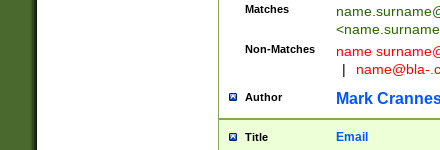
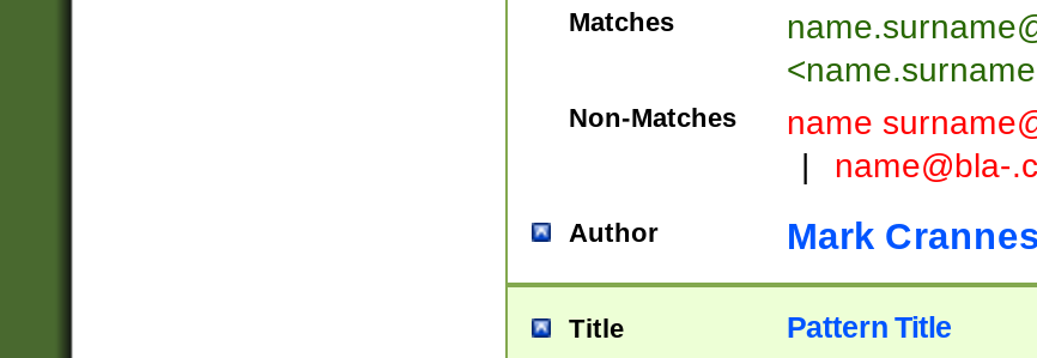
[335,130,367,144] Email -> [787,312,952,345] Pattern Title

